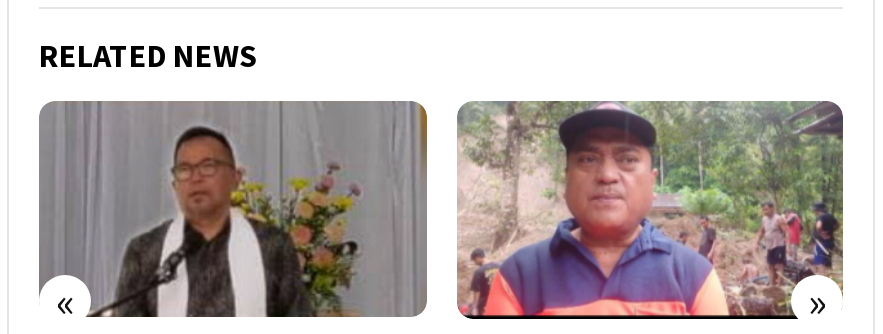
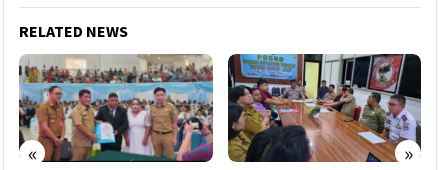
[39,101,427,319] [image] -> [18,55,213,163] [image]
[457,99,845,321] [image] -> [227,53,422,163] [image]

